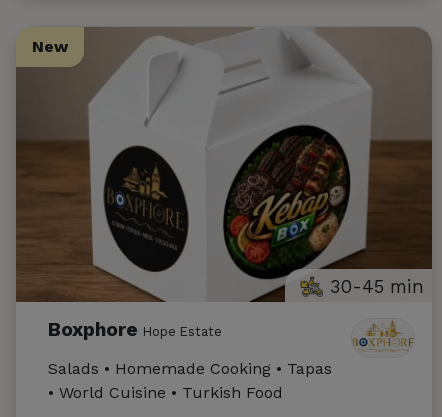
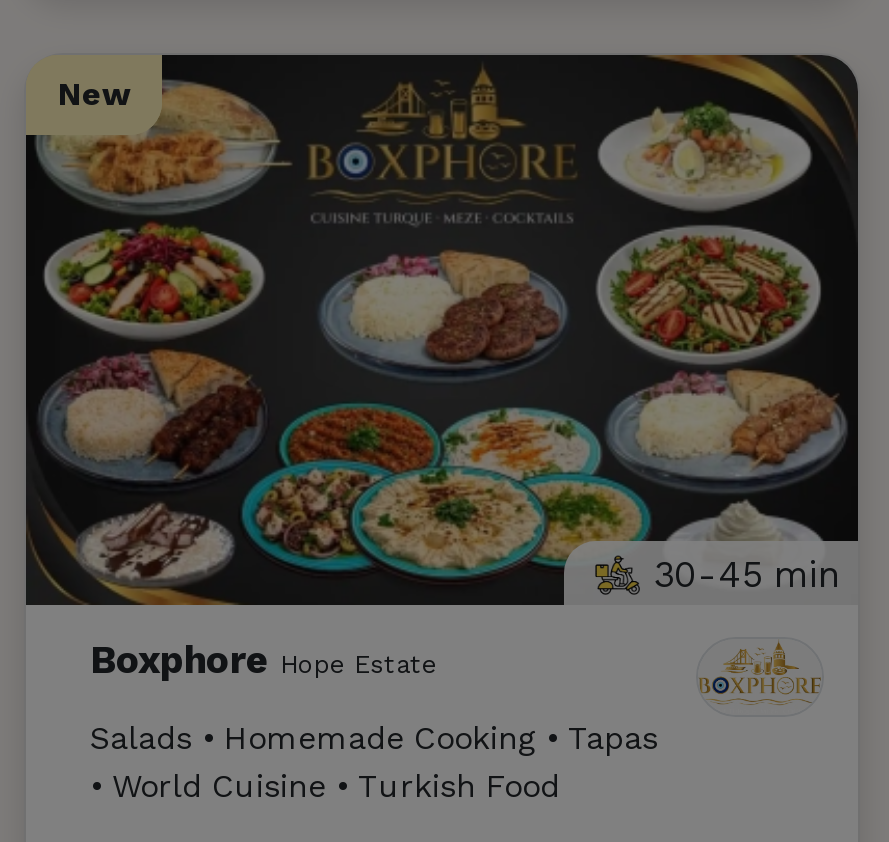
[15,26,433,303] [image] -> [24,52,860,608] [image]

